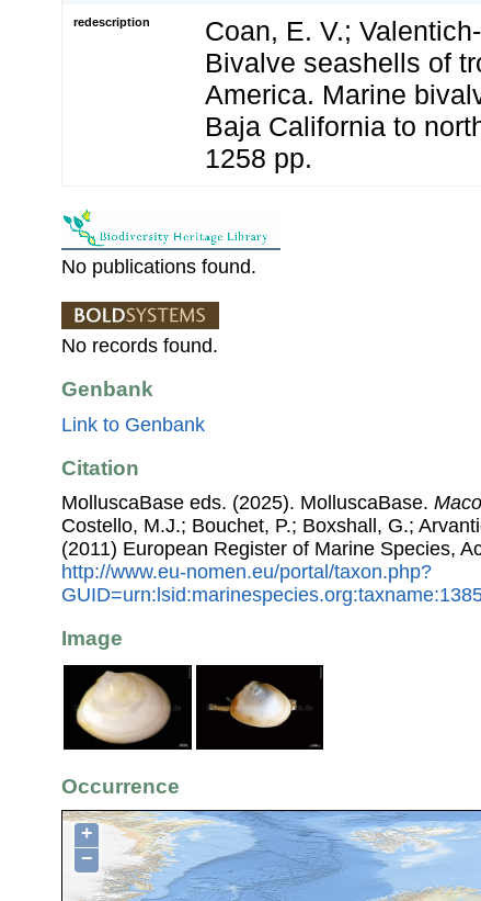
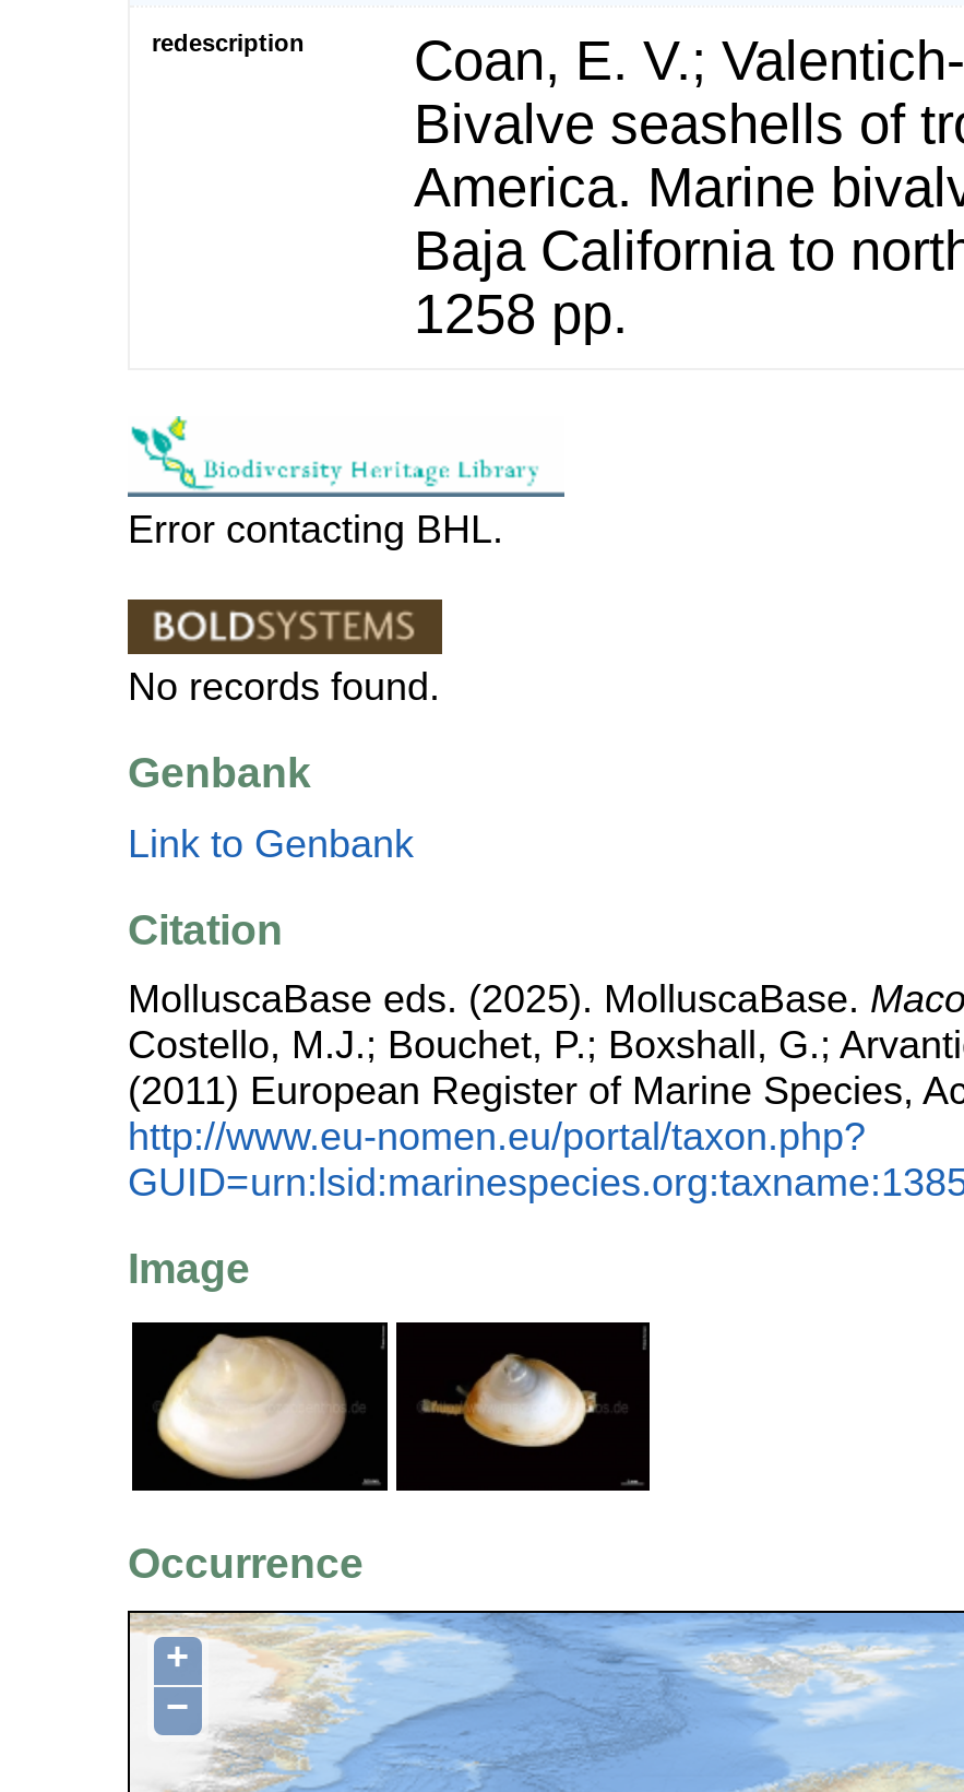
[61,256,256,278] No publications found. -> [128,508,503,552] Error contacting BHL.

